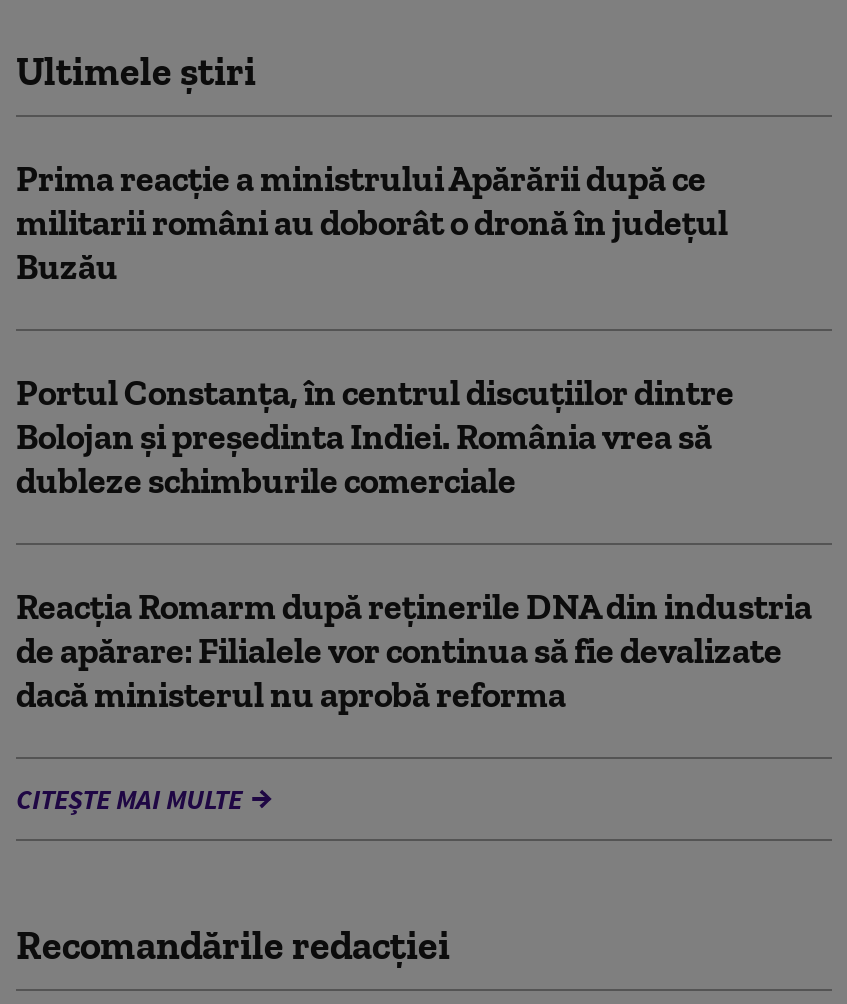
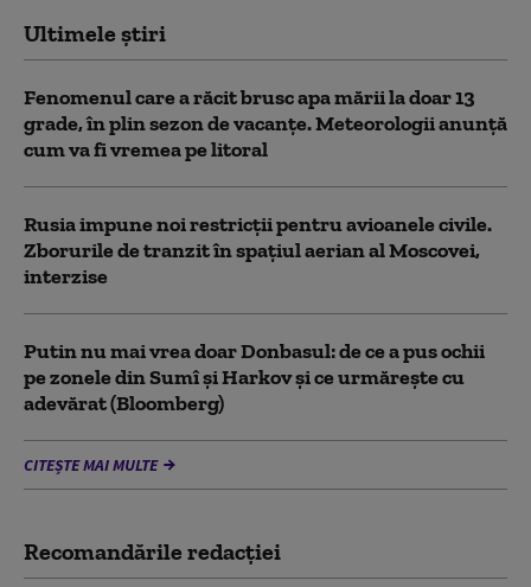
[16,158,728,290] Prima reacție a ministrului Apărării după ce | militarii români au doborât o dronă în județul | Buzău -> [24,85,507,163] Fenomenul care a răcit brusc apa mării la doar 13 | grade, în plin sezon de vacanțe. Meteorologii anunță | cum va fi vremea pe litoral
[16,372,734,504] Portul Constanța, în centrul discuțiilor dintre | Bolojan și președinta Indiei. România vrea să | dubleze schimburile comerciale -> [24,212,492,290] Rusia impune noi restricții pentru avioanele civile. | Zborurile de tranzit în spațiul aerian al Moscovei, | interzise
[16,586,812,718] Reacția Romarm după reținerile DNA din industria | de apărare: Filialele vor continua să fie devalizate | dacă ministerul nu aprobă reforma -> [24,339,485,417] Putin nu mai vrea doar Donbasul: de ce a pus ochii | pe zonele din Sumî și Harkov și ce urmărește cu | adevărat (Bloomberg)

